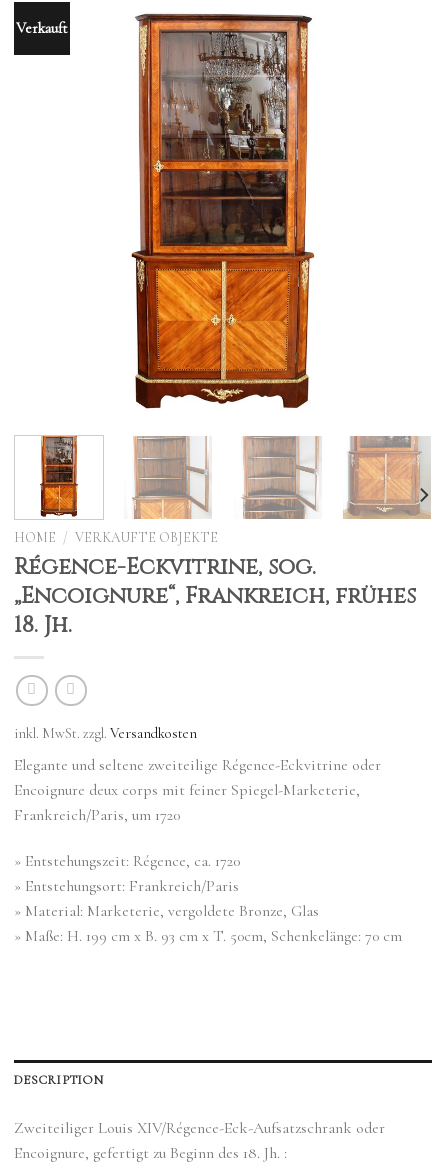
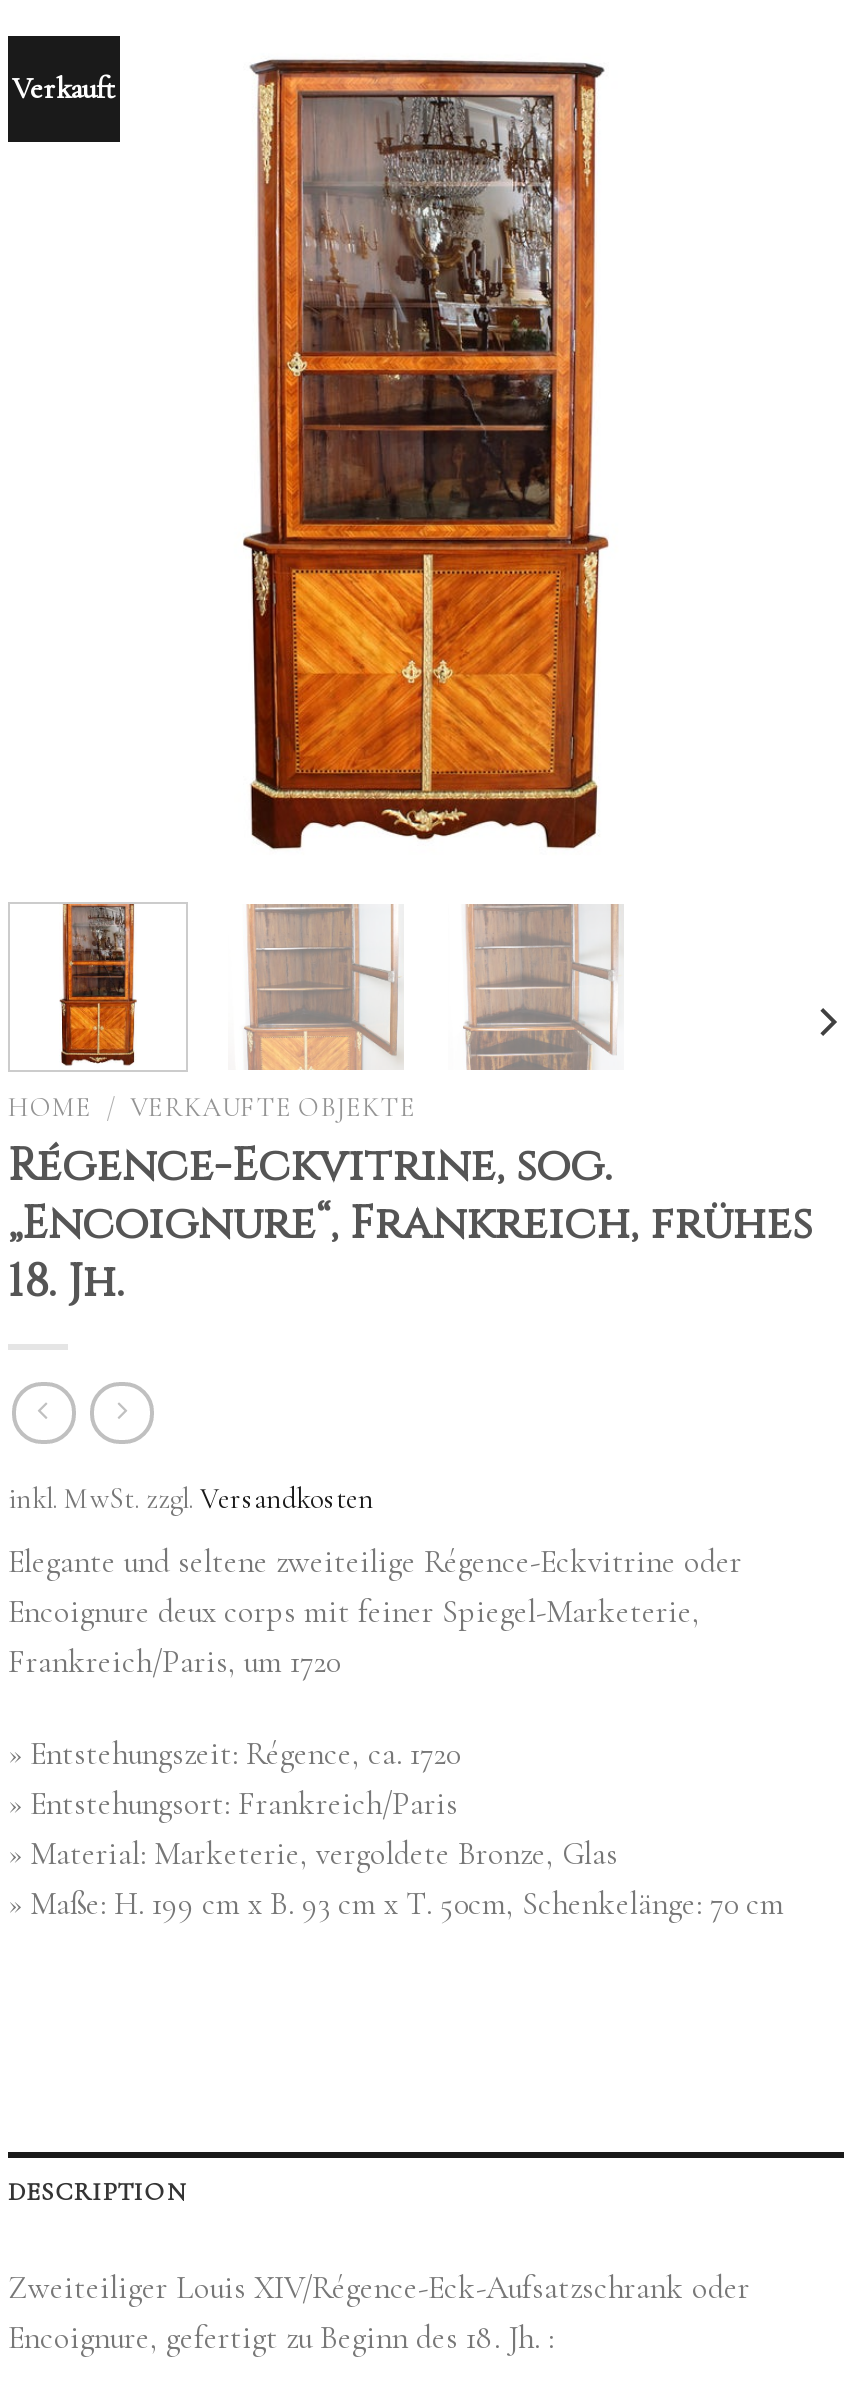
[343,435,432,520] [image] -> none

